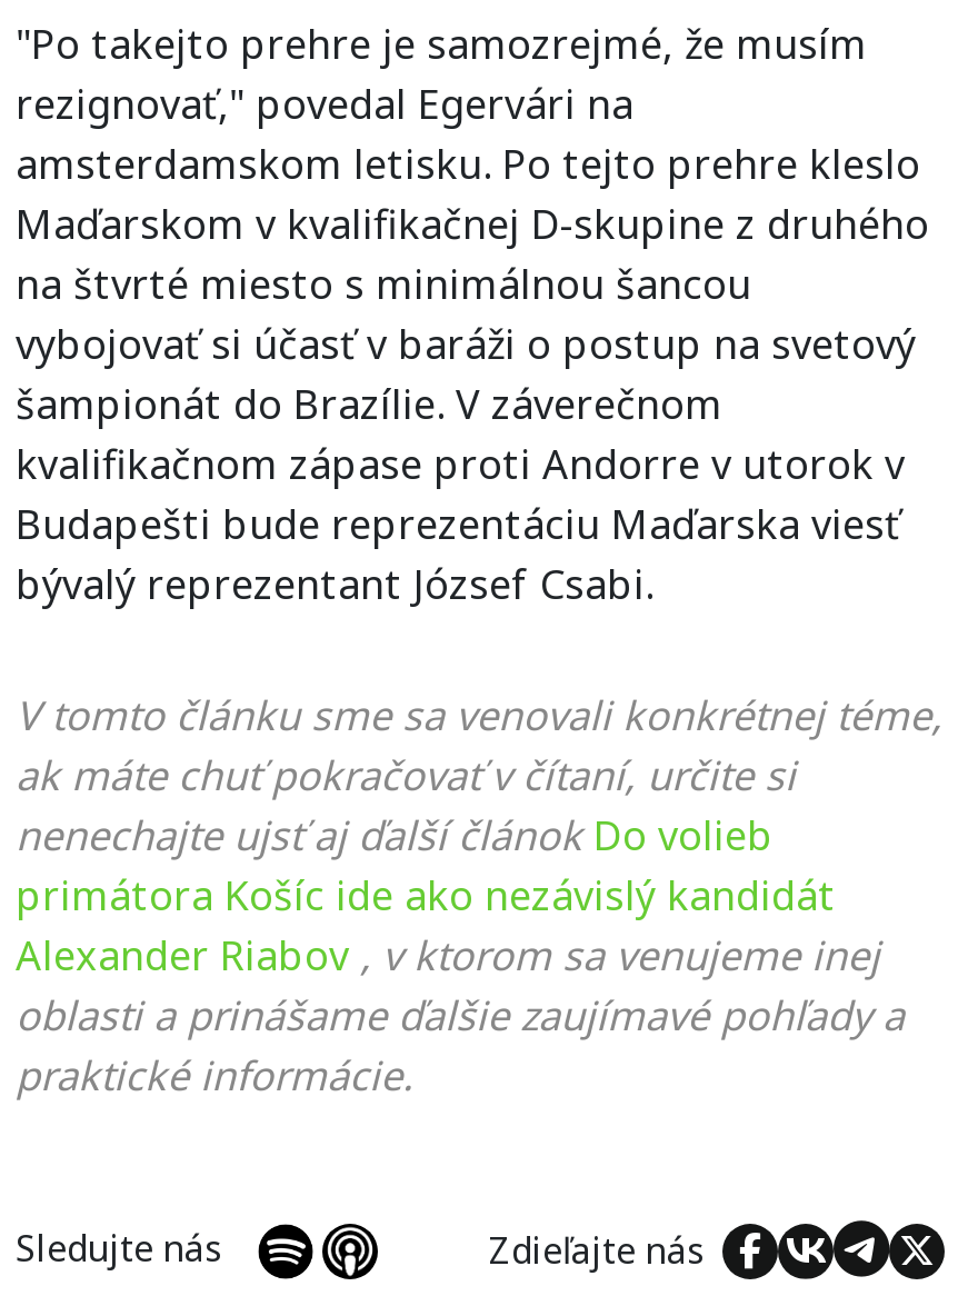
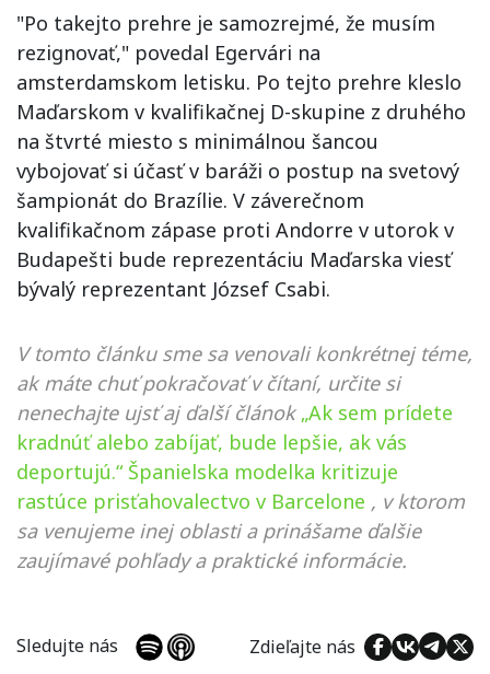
[16,808,905,1101] nenechajte ujsť aj ďalší článok Do volieb | primátora Košíc ide ako nezávislý kandidát | Alexander Riabov , v ktorom sa venujeme inej | oblasti a prinášame ďalšie zaujímavé pohľady a | praktické informácie. -> [16,399,465,573] nenechajte ujsť aj ďalší článok „Ak sem prídete | kradnúť alebo zabíjať, bude lepšie, ak vás | deportujú.“ Španielska modelka kritizuje | rastúce prisťahovalectvo v Barcelone , v ktorom | sa venujeme inej oblasti a prinášame ďalšie | zaujímavé pohľady a praktické informácie.

